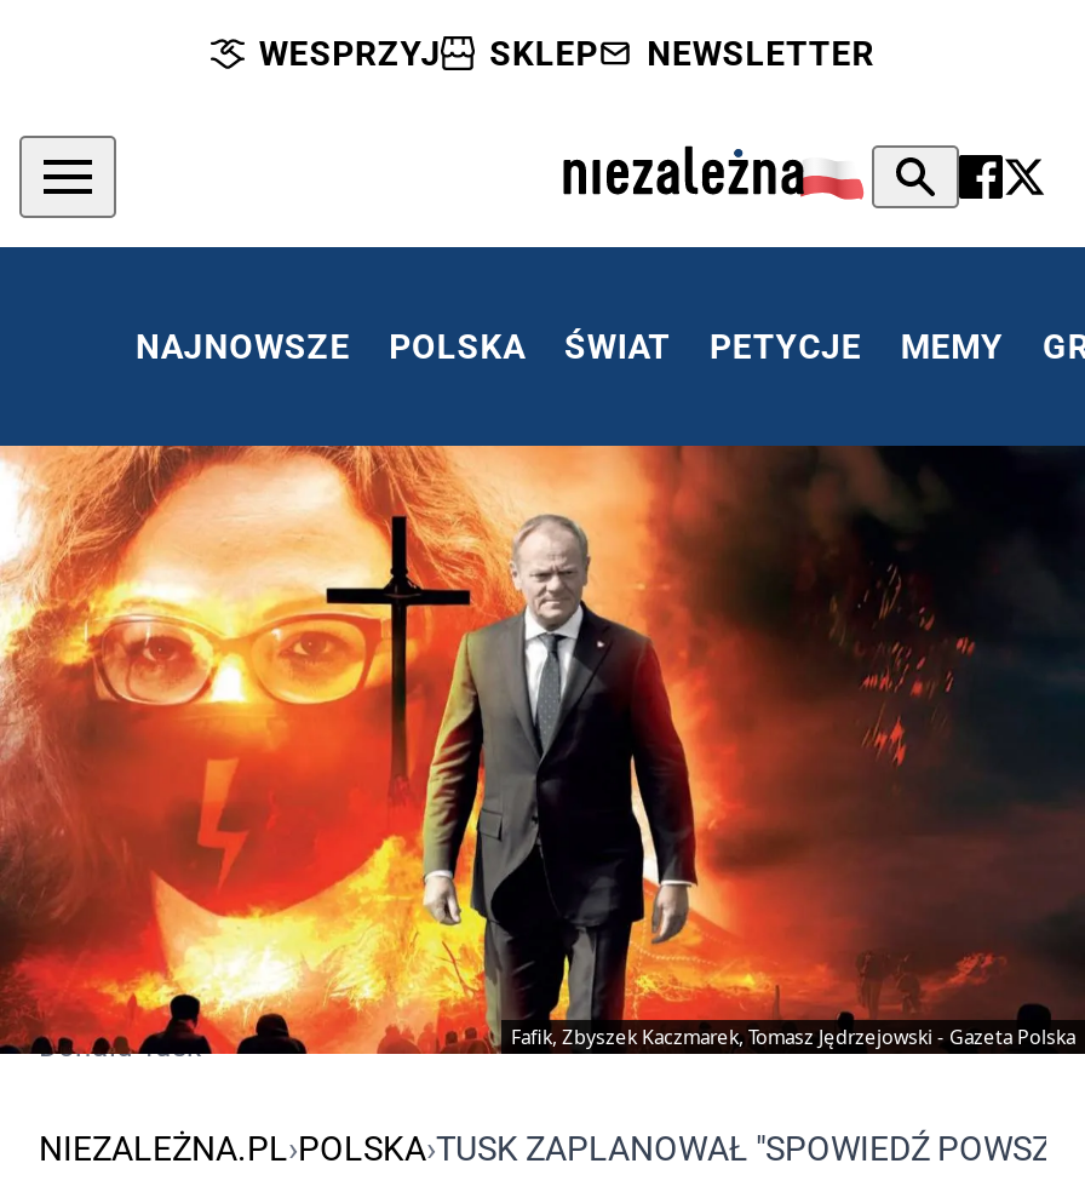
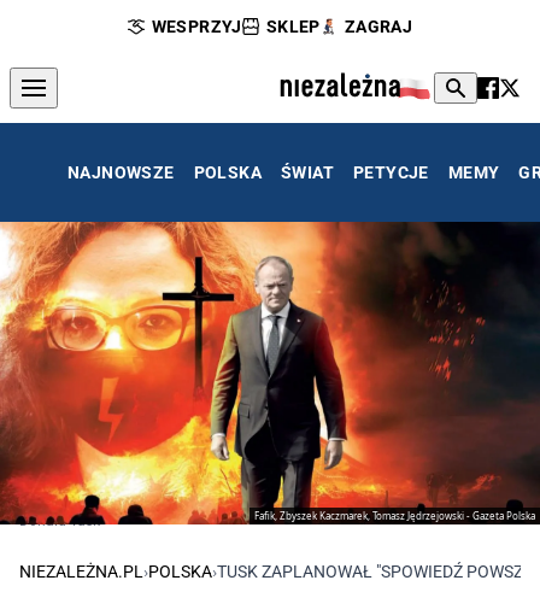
[647,34,875,73] NEWSLETTER -> [345,17,413,36] ZAGRAJ

